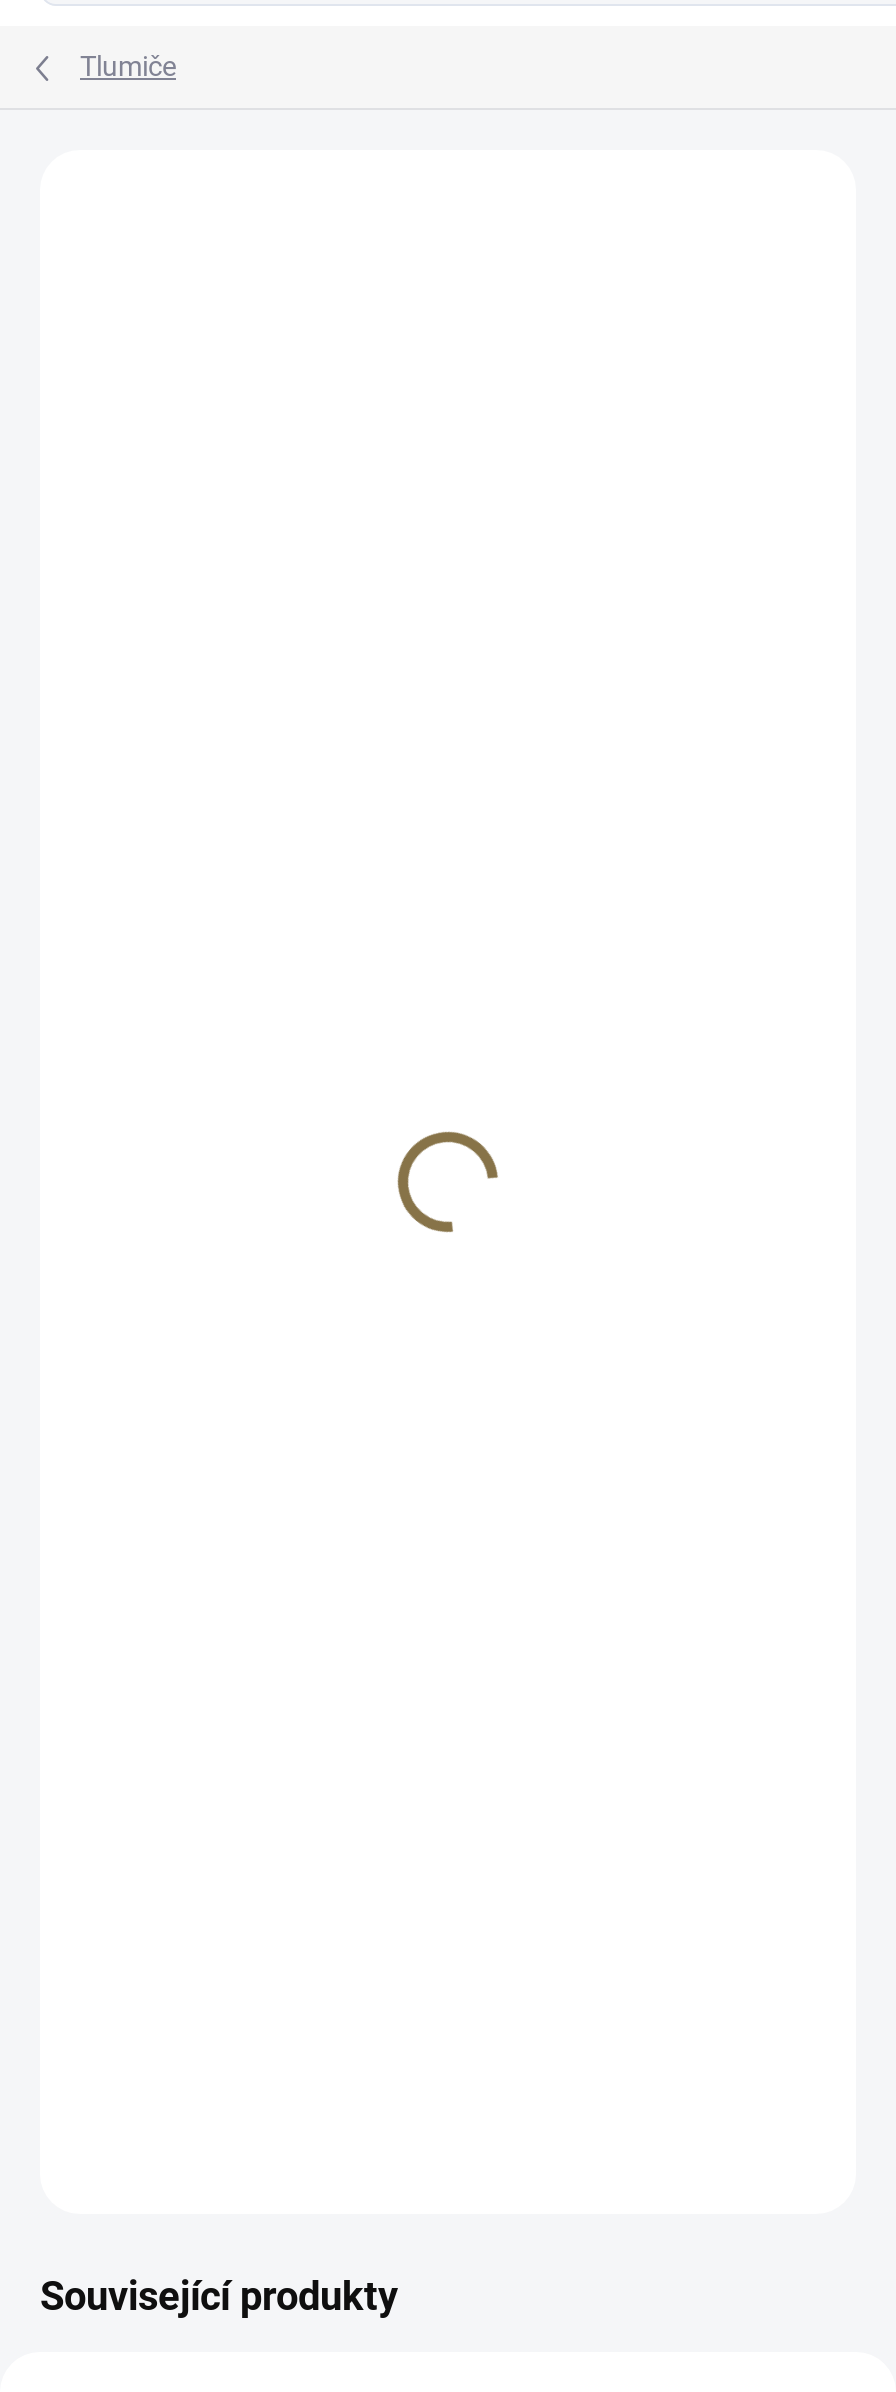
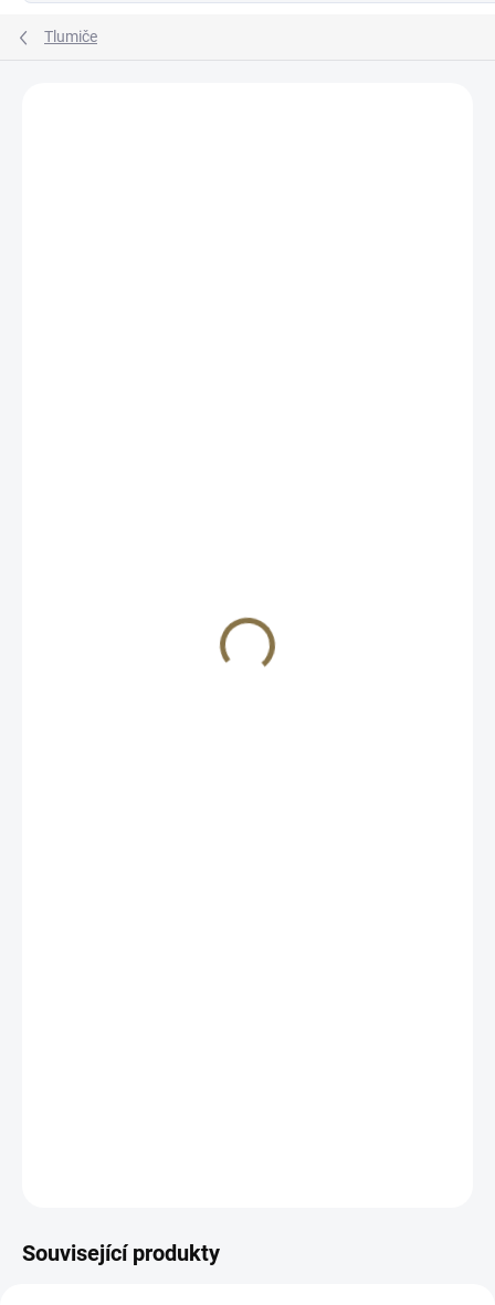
[396,1116,500,1236] [image] -> [219,615,276,682] [image]

